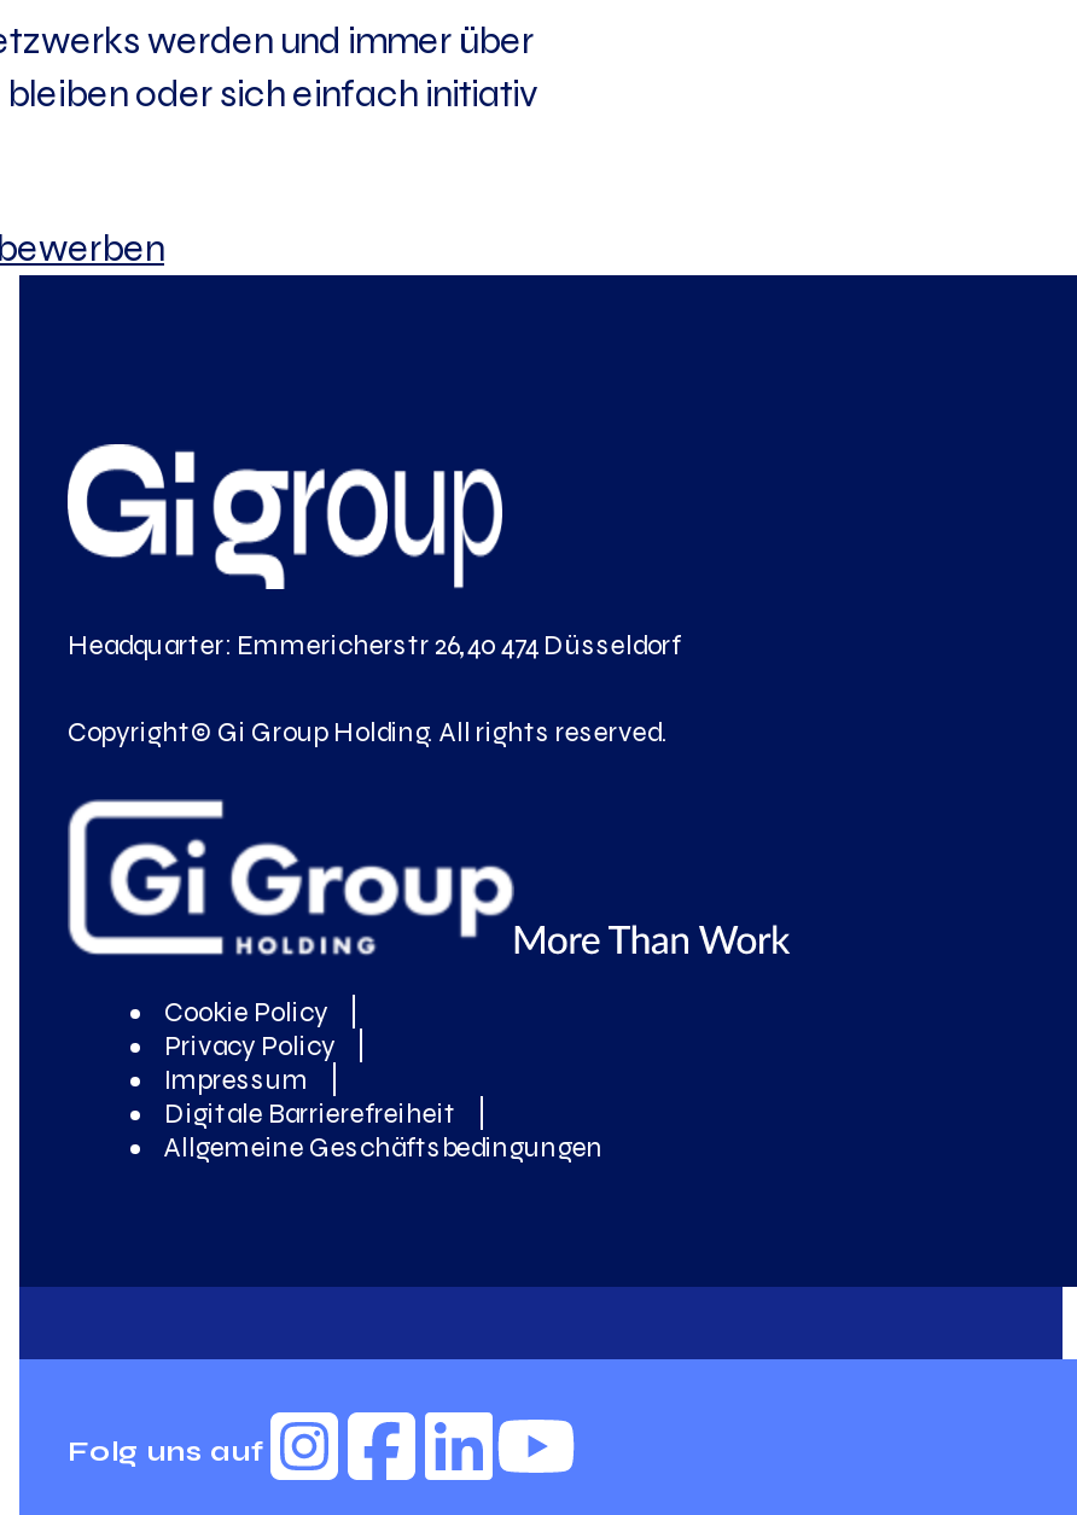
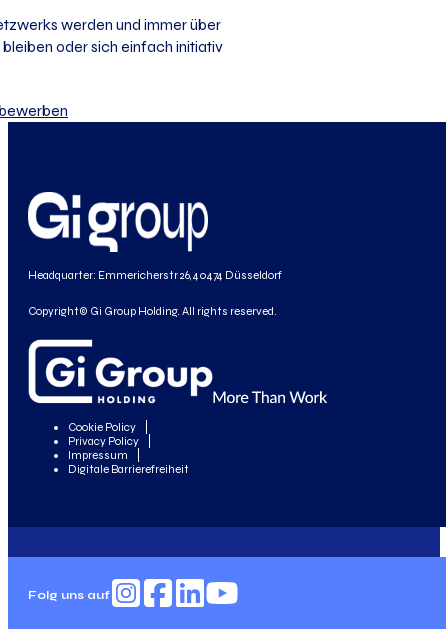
[164,1129,604,1163] Allgemeine Geschäftsbedingungen -> none

